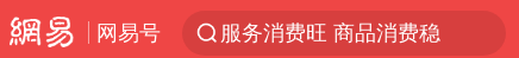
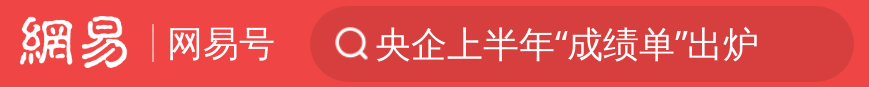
[221,18,441,46] 服务消费旺 商品消费稳 -> [375,18,759,66] 央企上半年“成绩单”出炉

